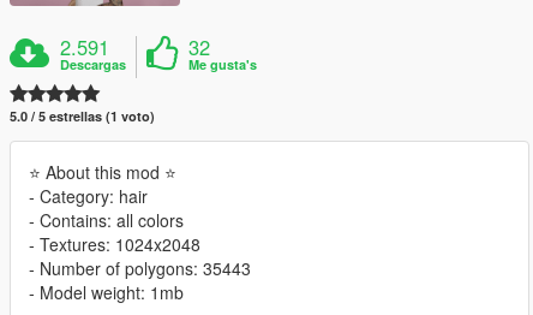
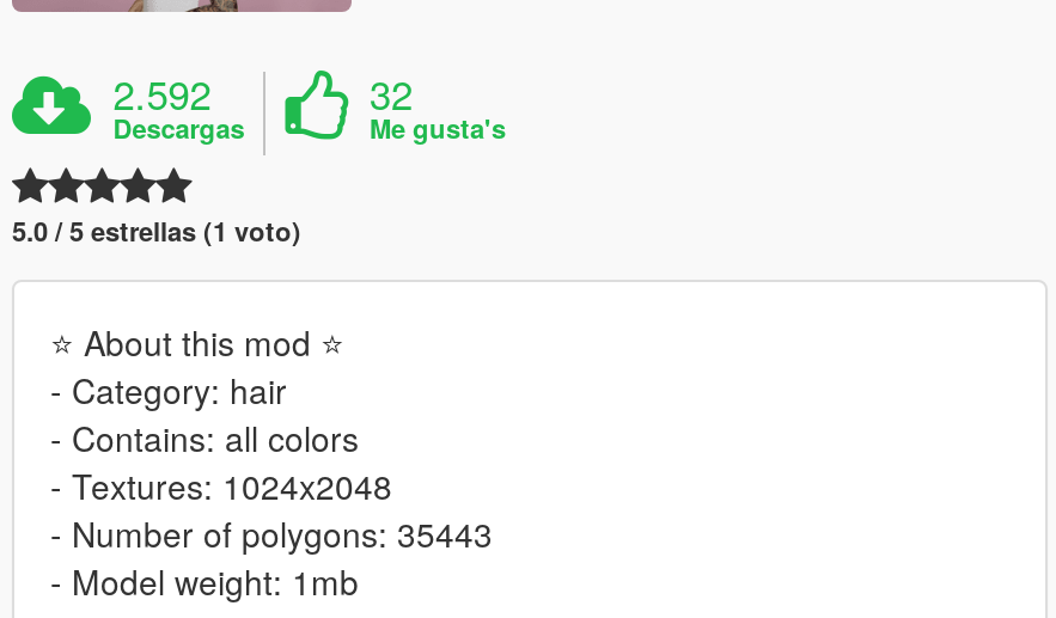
[60,32,109,61] 2.591 -> [113,64,211,122] 2.592

